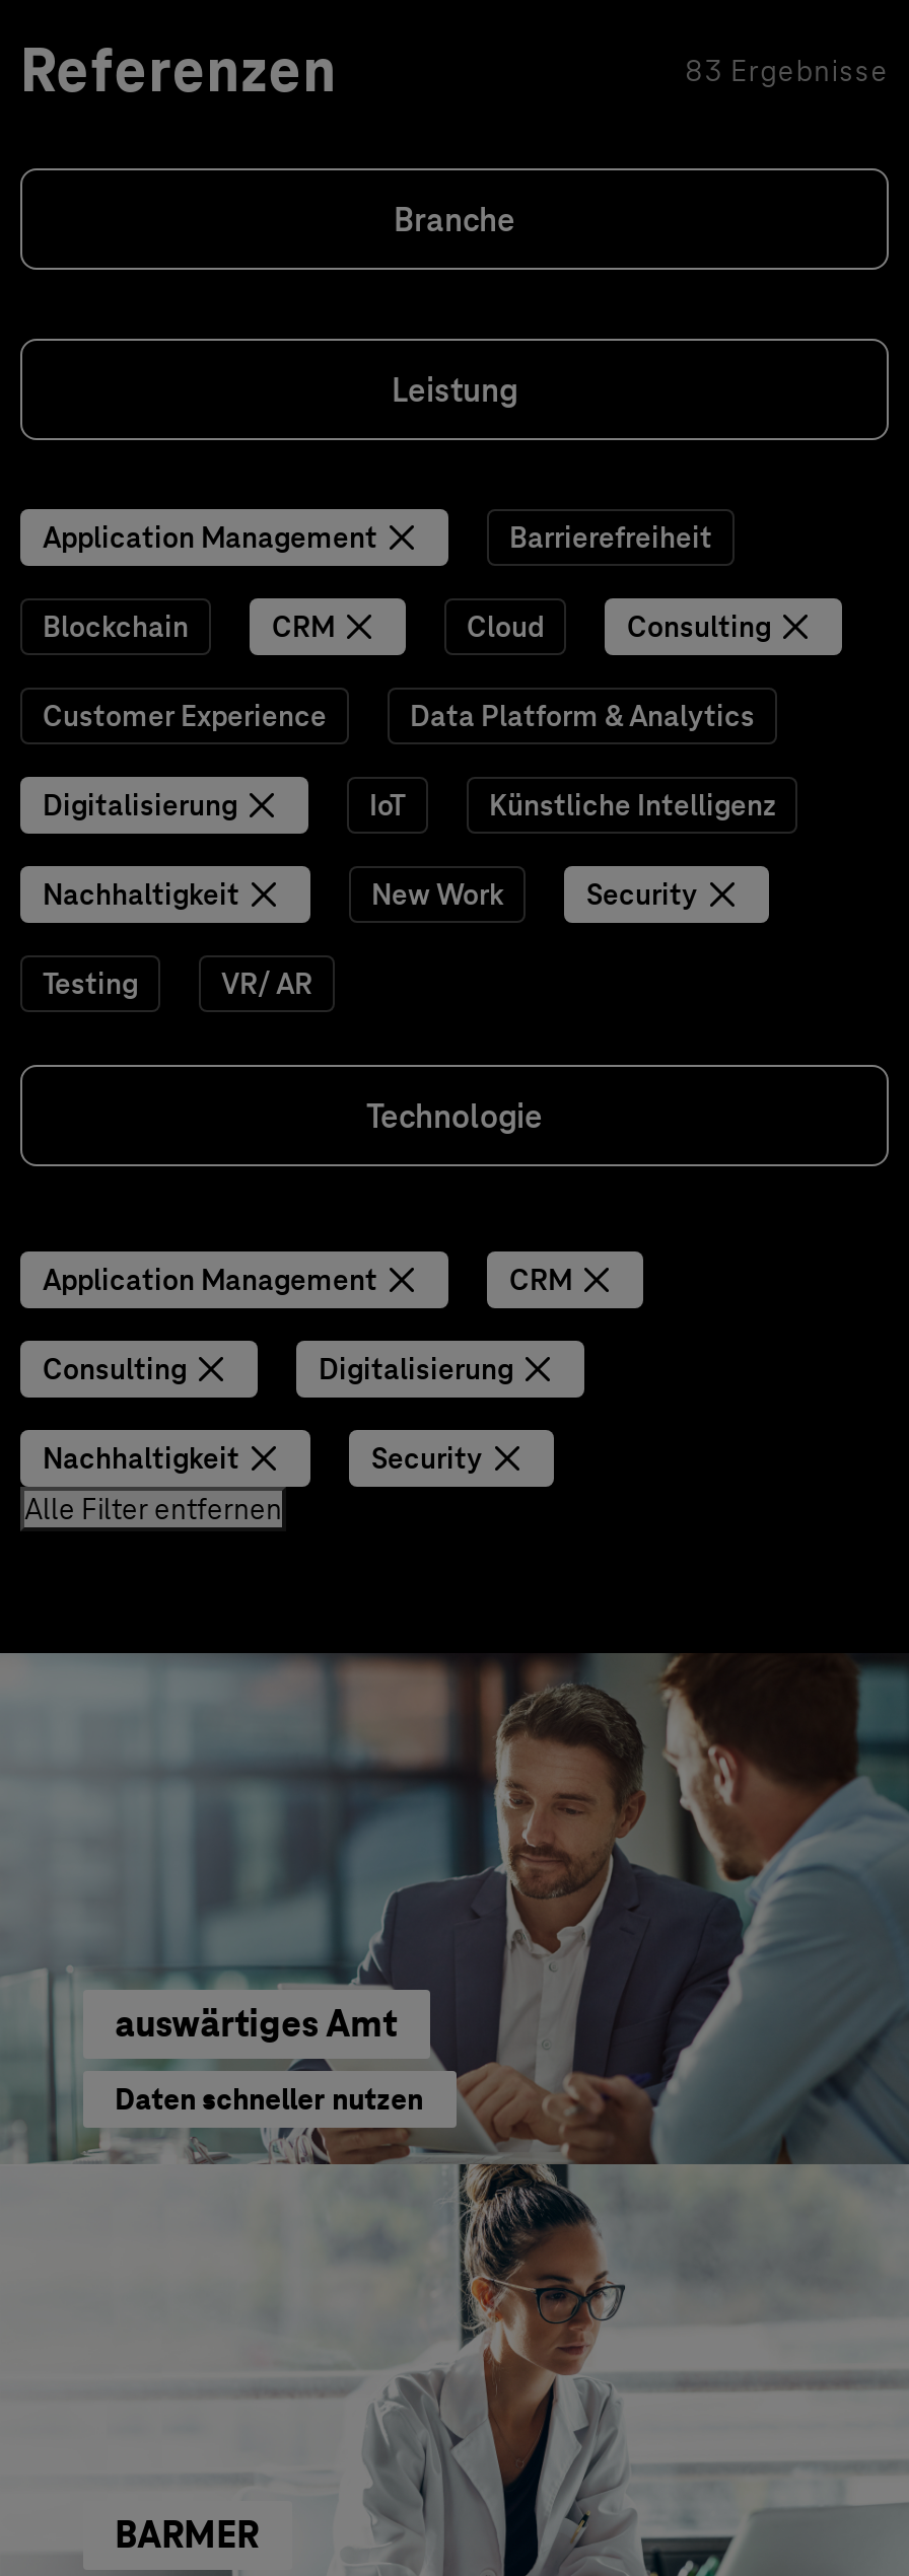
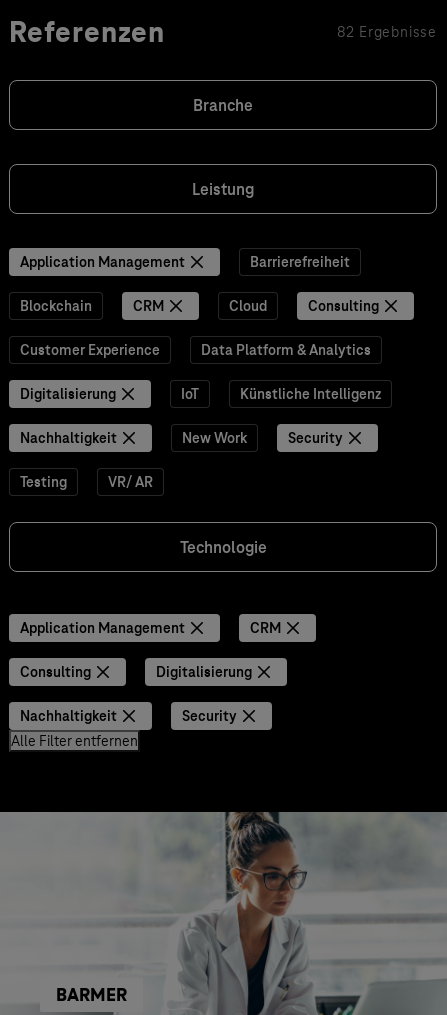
[685,53,889,89] 83 Ergebnisse -> [337,23,437,41] 82 Ergebnisse
[6,1651,903,2166] [image] | auswärtiges Amt | Daten schneller nutzen -> none

